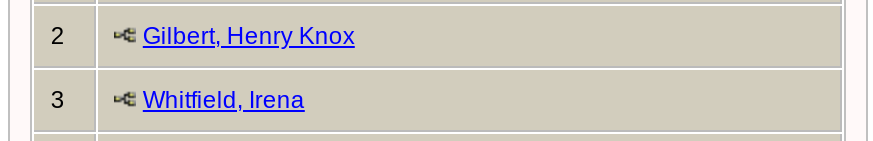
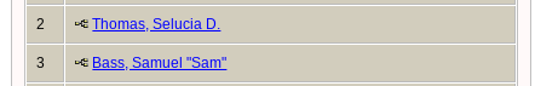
[143,23,355,51] Gilbert, Henry Knox -> [92,16,221,33] Thomas, Selucia D.
[143,87,305,115] Whitfield, Irena -> [92,55,227,72] Bass, Samuel "Sam"

